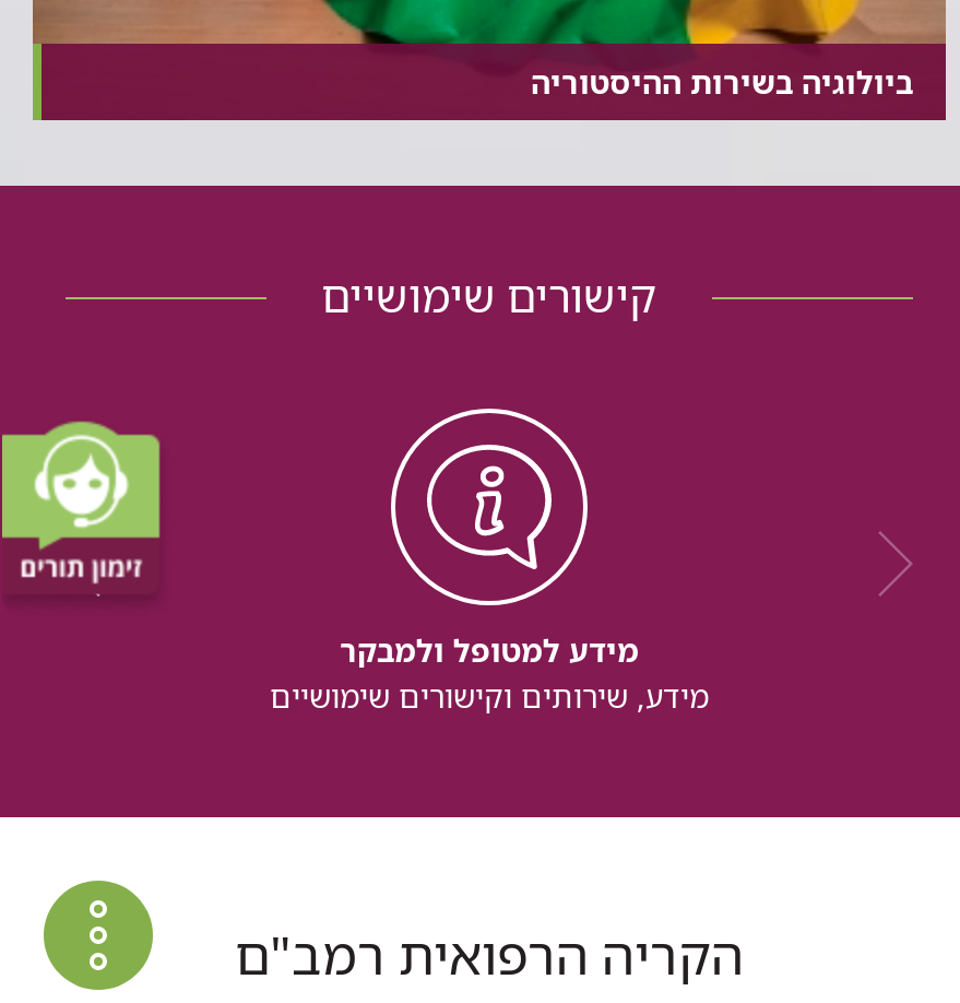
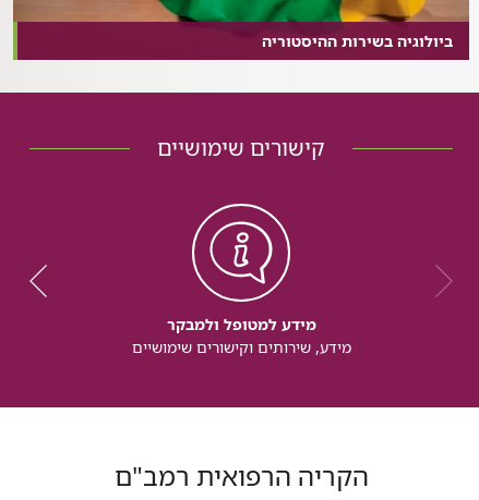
[7,420,162,594] [image] -> none
[42,878,155,992] [image] -> none

